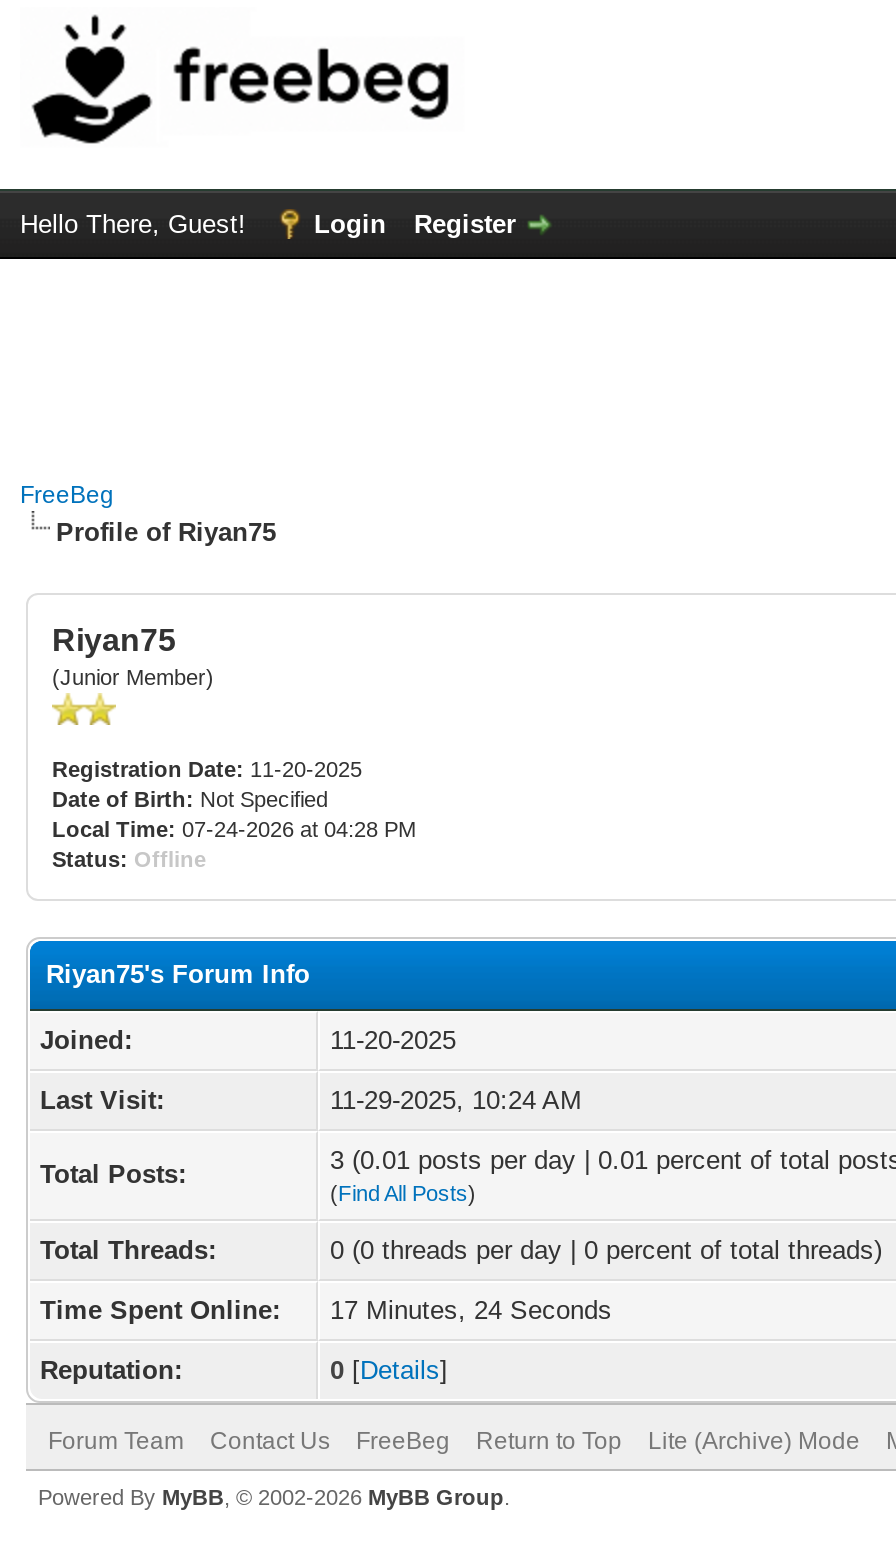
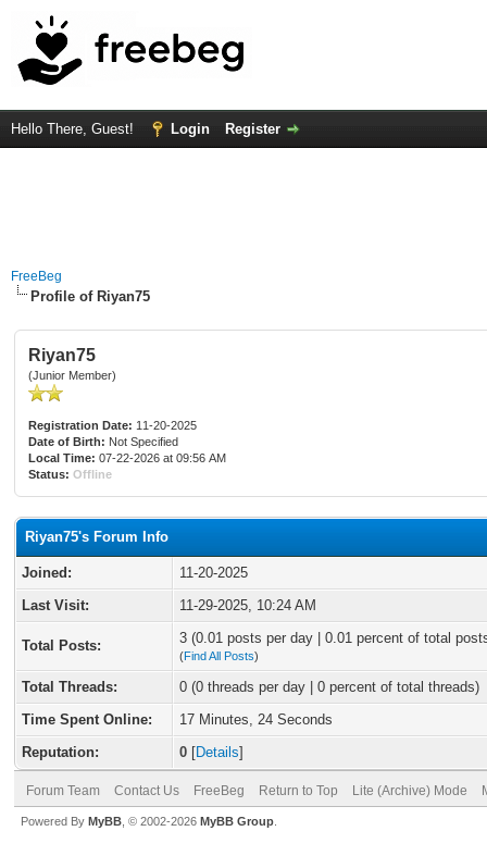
[52,817,416,841] Local Time: 07-24-2026 at 04:28 PM -> [28,451,226,464] Local Time: 07-22-2026 at 09:56 AM

